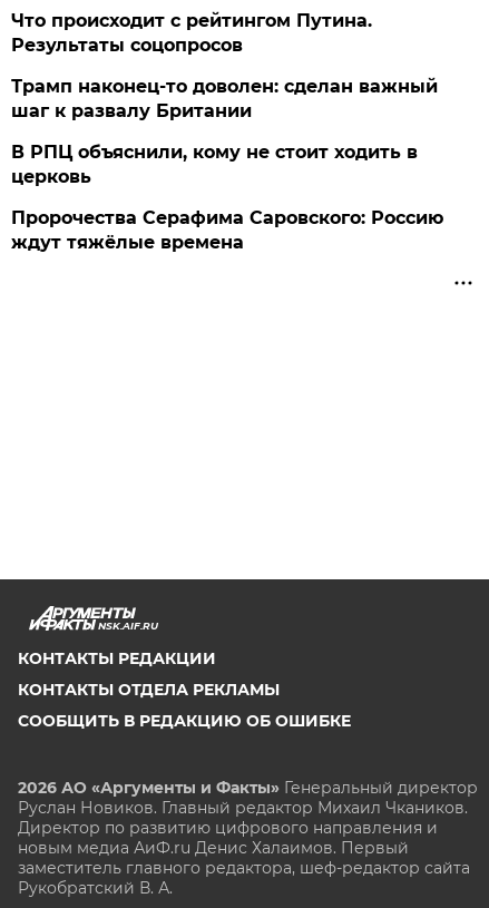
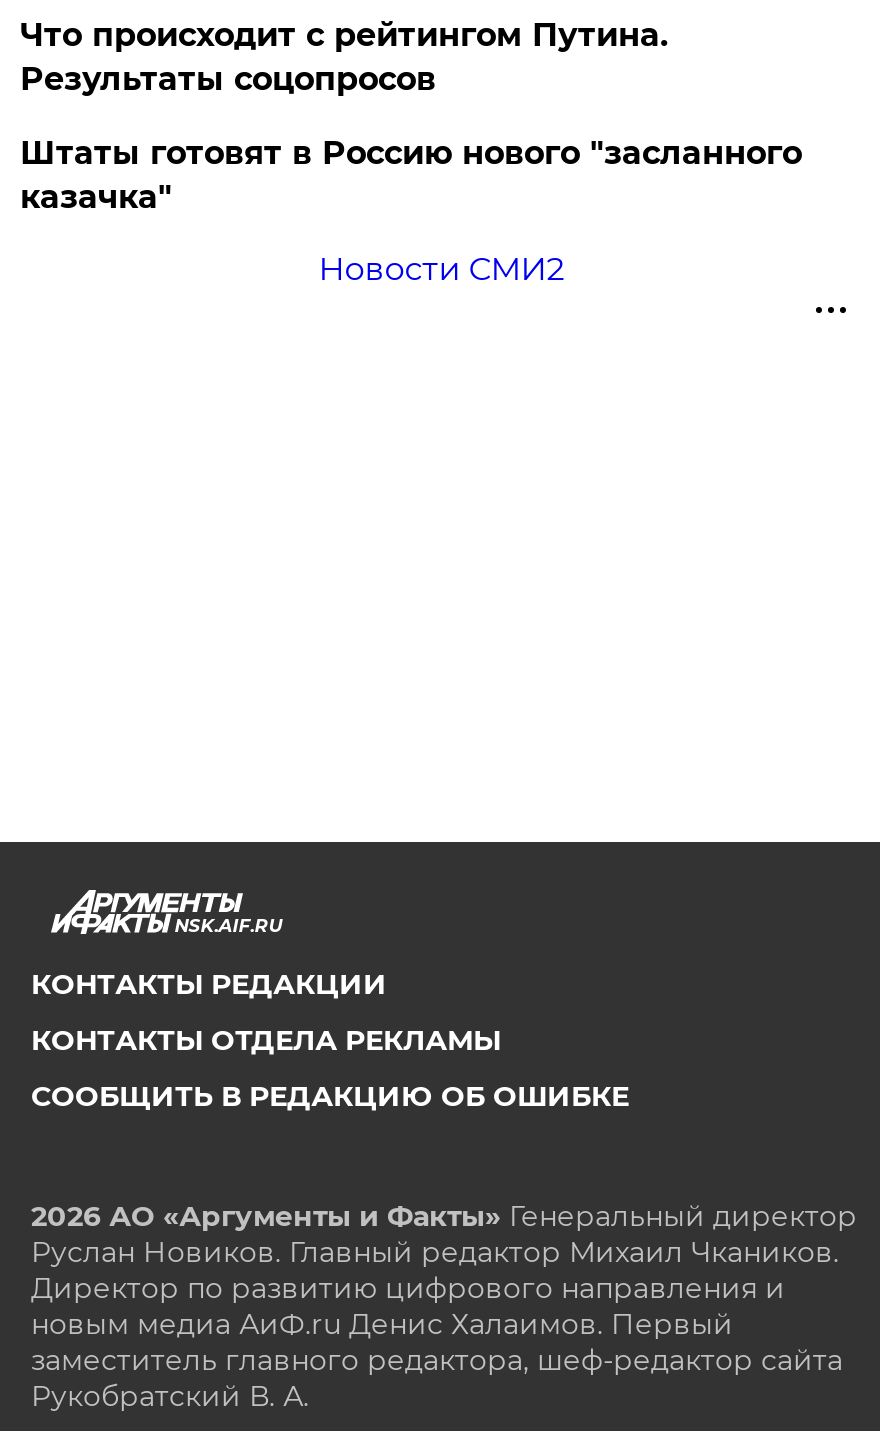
[12,76,444,253] Трамп наконец-то доволен: сделан важный | шаг к развалу Британии | В РПЦ объяснили, кому не стоит ходить в | церковь | Пророчества Серафима Саровского: Россию | ждут тяжёлые времена -> [20,134,802,288] Штаты готовят в Россию нового "засланного | казачка" | Новости СМИ2

